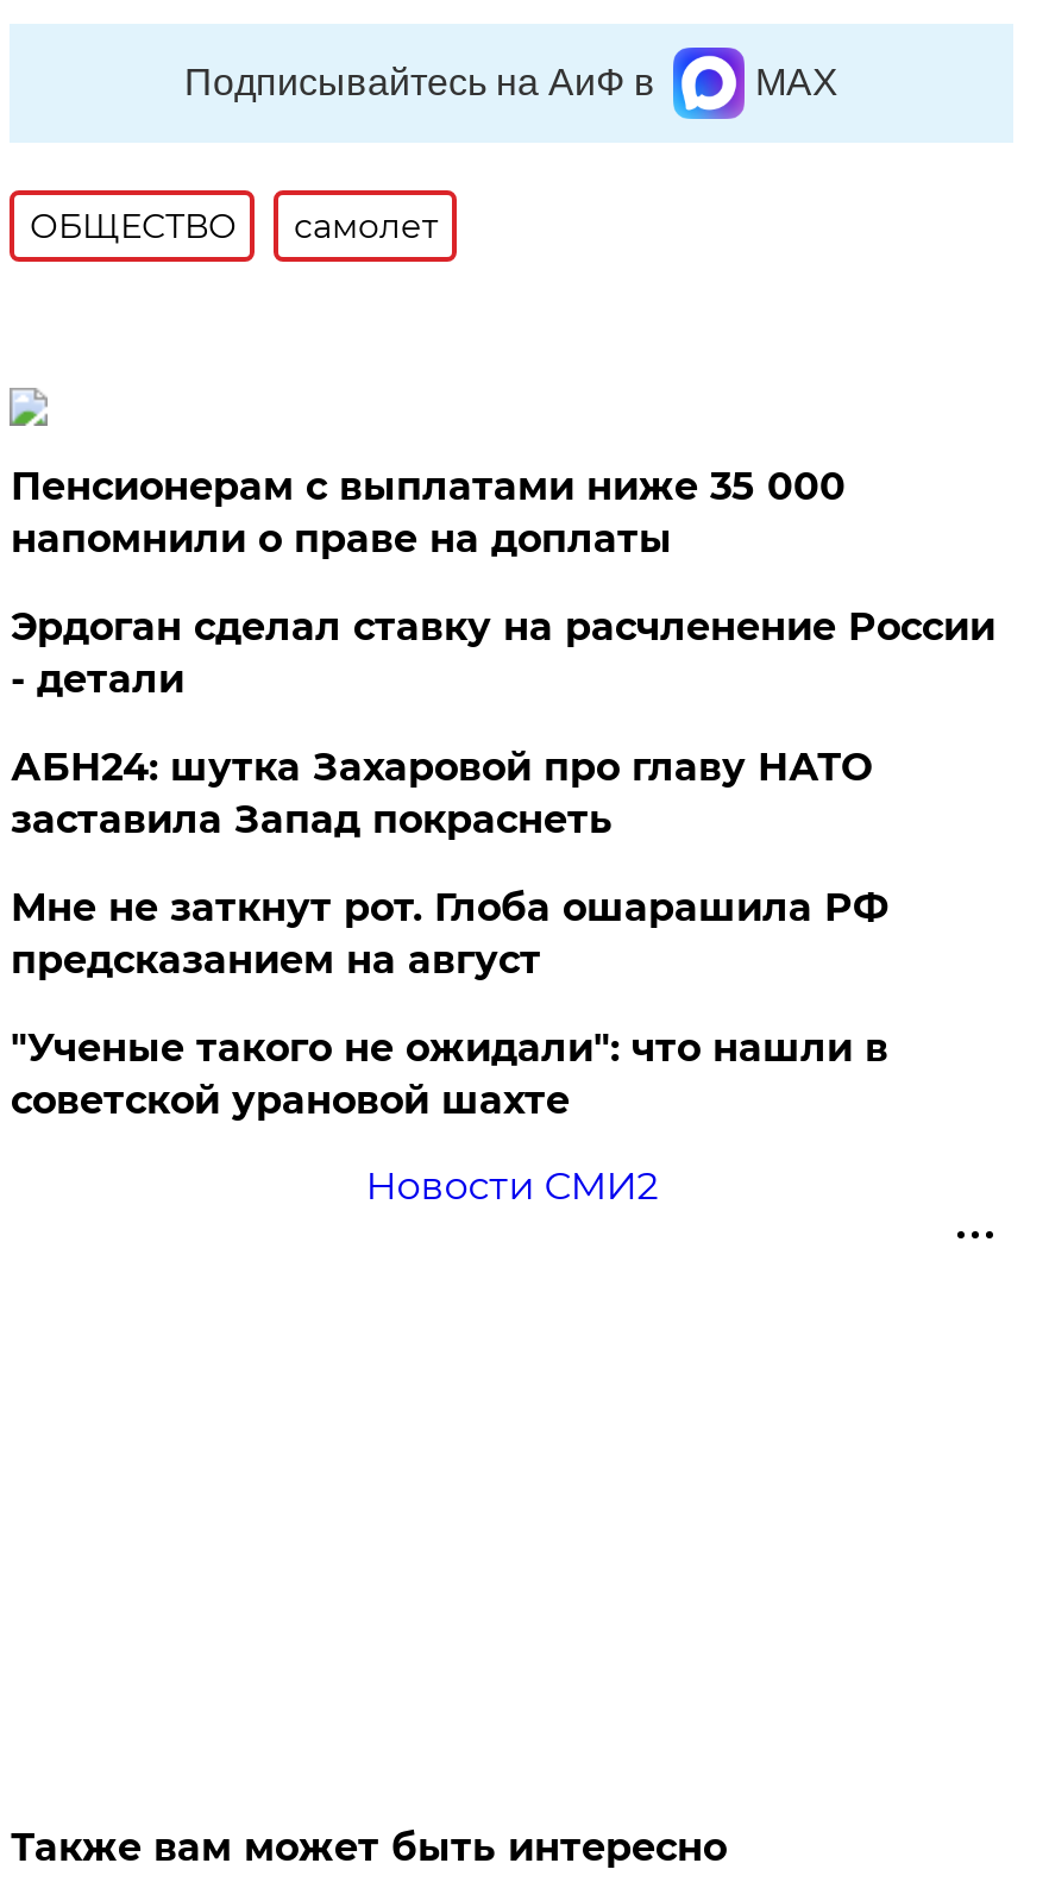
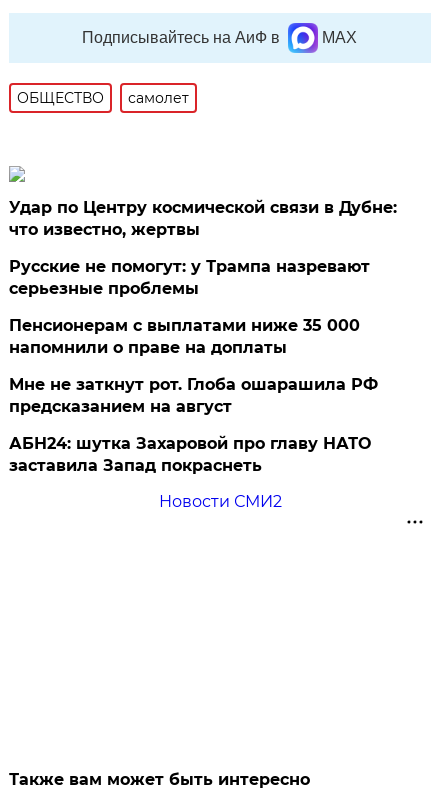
none -> [9,198,397,298] Удар по Центру космической связи в Дубне: | что известно, жертвы | Русские не помогут: у Трампа назревают | серьезные проблемы
moved [10,464,845,562] -> [9,316,360,357]: Пенсионерам с выплатами ниже 35 000 | напомнили о праве на доплаты
[10,604,995,702] Эрдоган сделал ставку на расчленение России | - детали -> none
moved [10,745,872,842] -> [9,434,371,475]: АБН24: шутка Захаровой про главу НАТО | заставила Запад покраснеть
[10,1025,888,1123] "Ученые такого не ожидали": что нашли в | советской урановой шахте -> none

